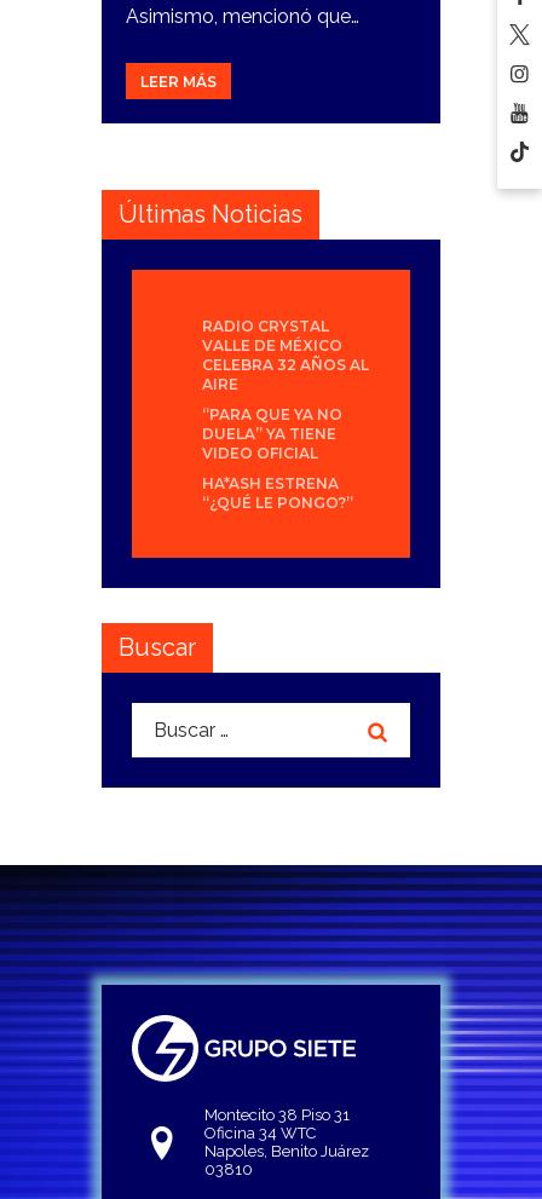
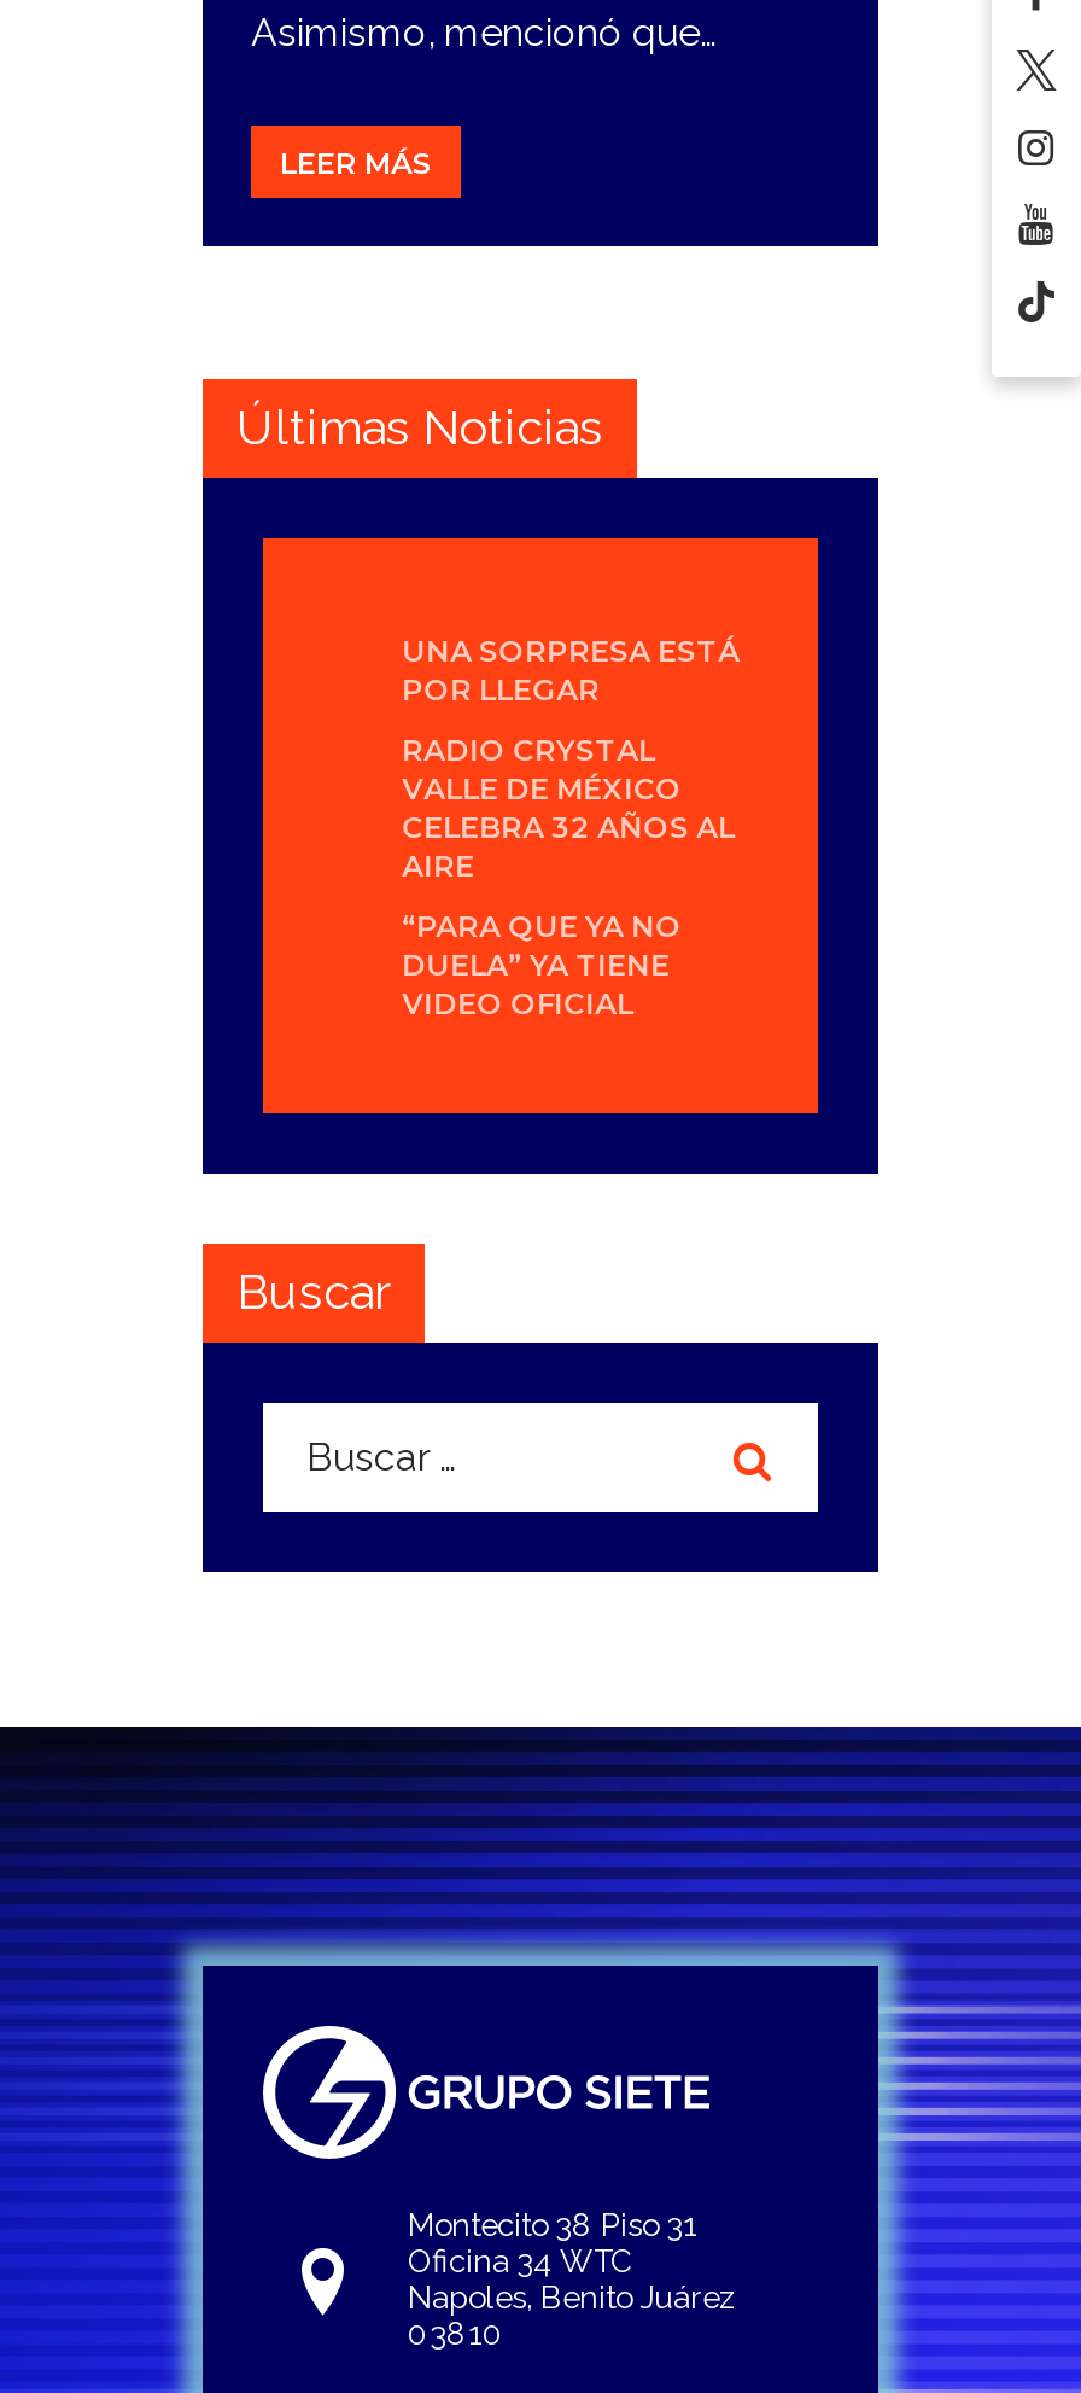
none -> [402,632,740,707] UNA SORPRESA ESTÁ | POR LLEGAR
moved [202,317,369,462] -> [402,731,735,1021]: RADIO CRYSTAL | VALLE DE MÉXICO | CELEBRA 32 AÑOS AL | AIRE | “PARA QUE YA NO | DUELA” YA TIENE | VIDEO OFICIAL
[202,474,353,512] HA*ASH ESTRENA | “¿QUÉ LE PONGO?” -> none

